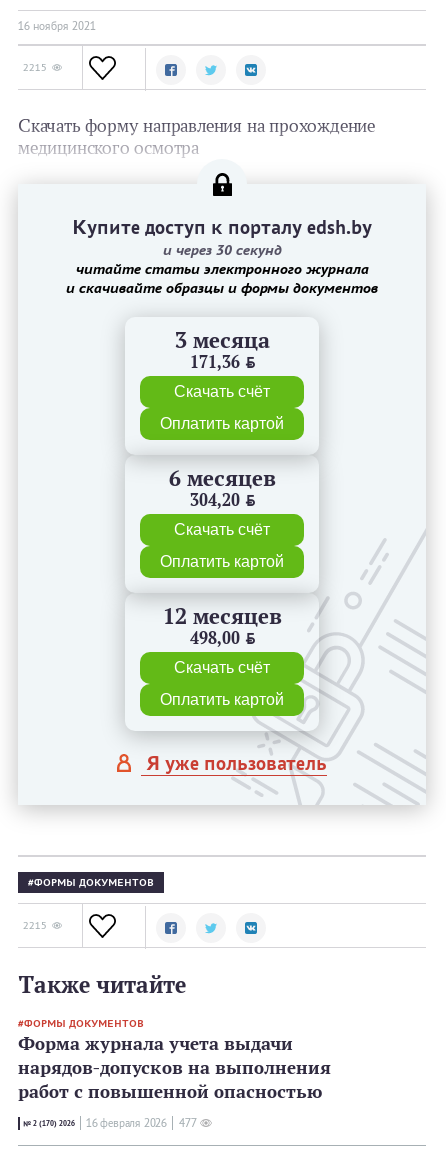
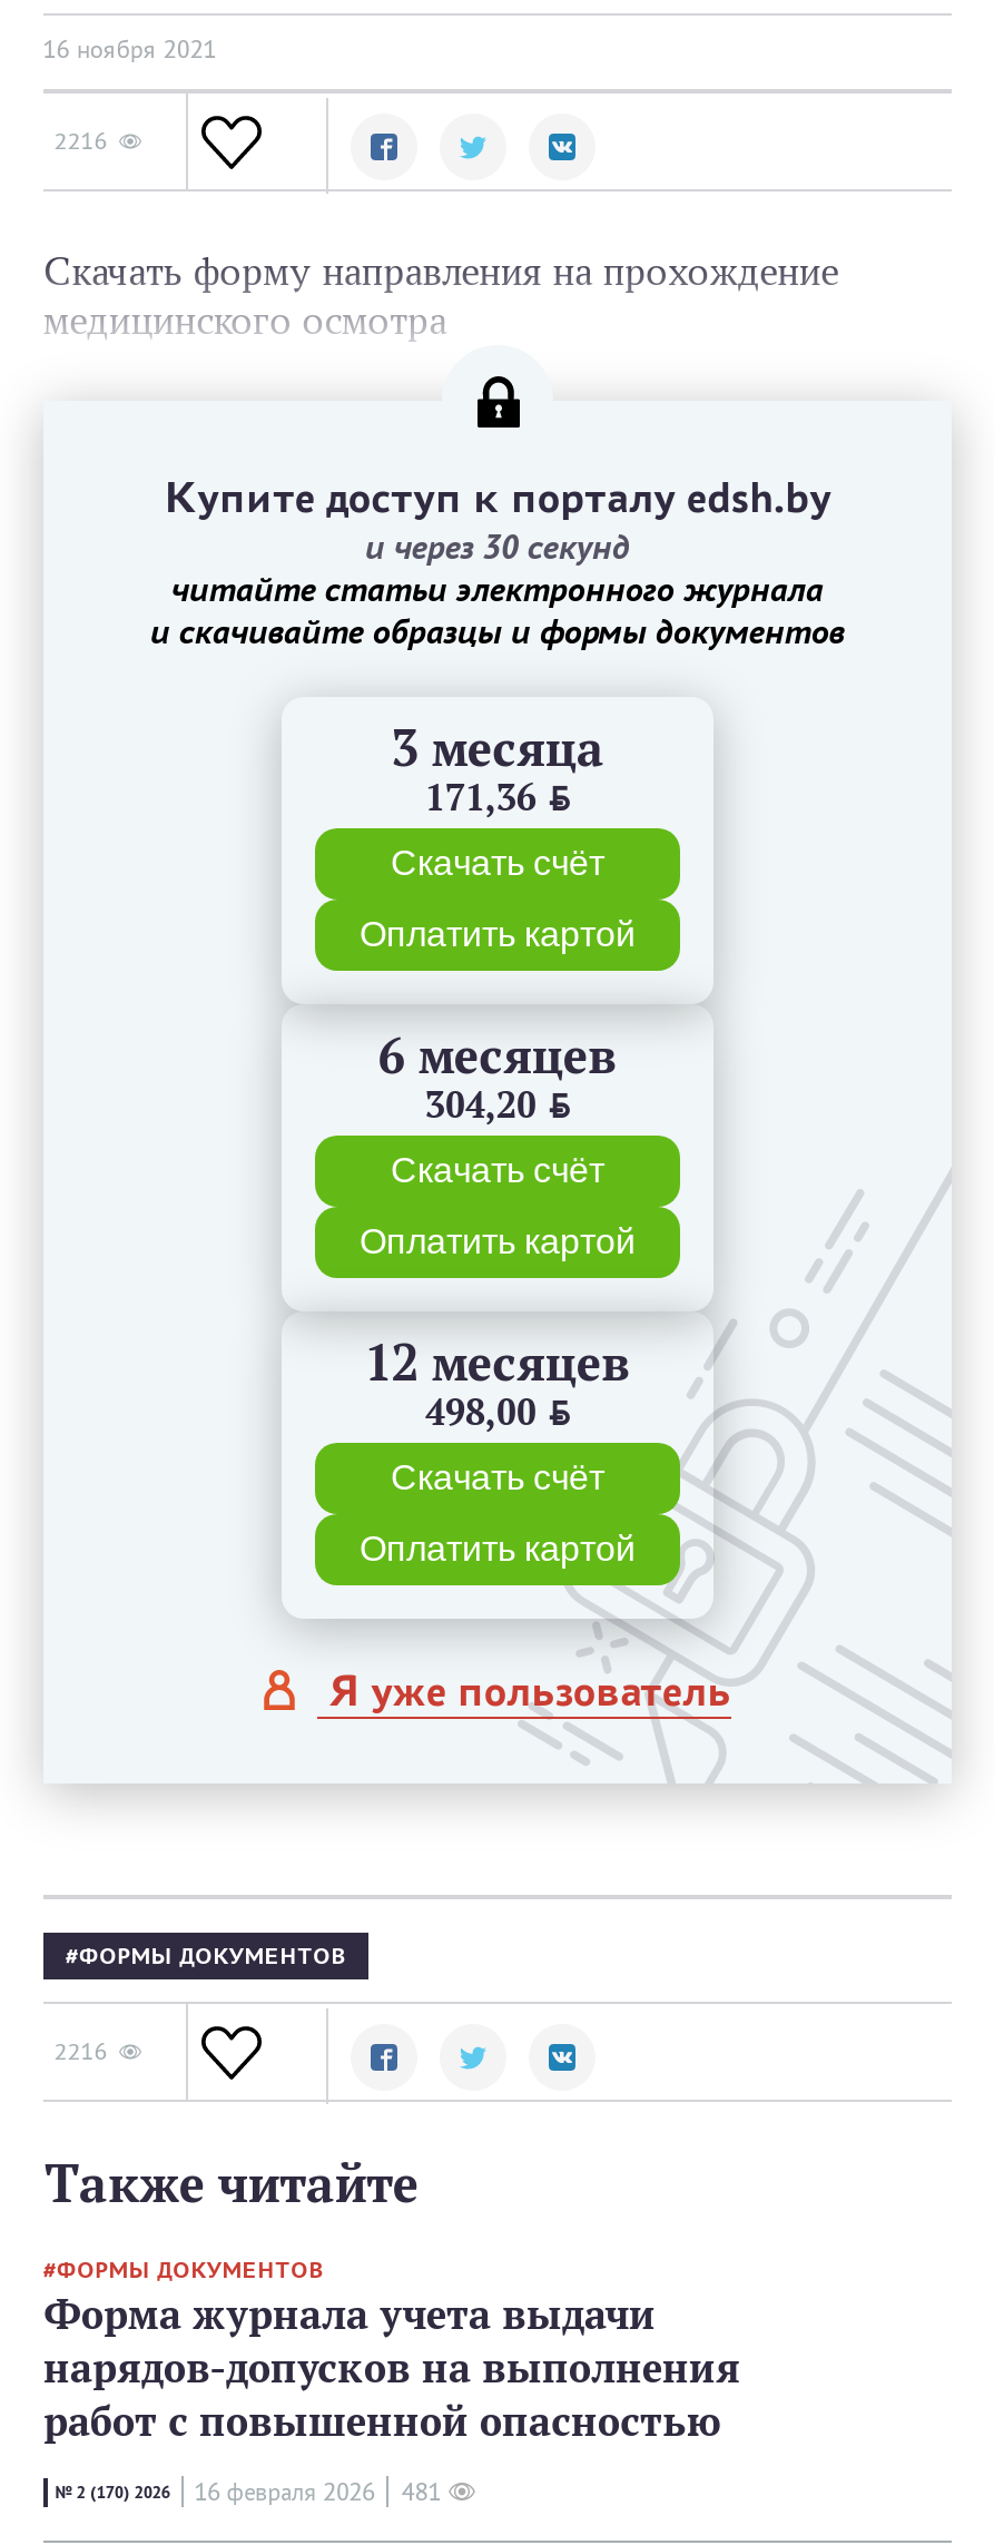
[23,61,47,73] 2215 -> [55,127,108,154] 2216
[23,919,47,931] 2215 -> [55,2037,108,2064] 2216
[179,1117,197,1129] 477 -> [402,2478,442,2505] 481

